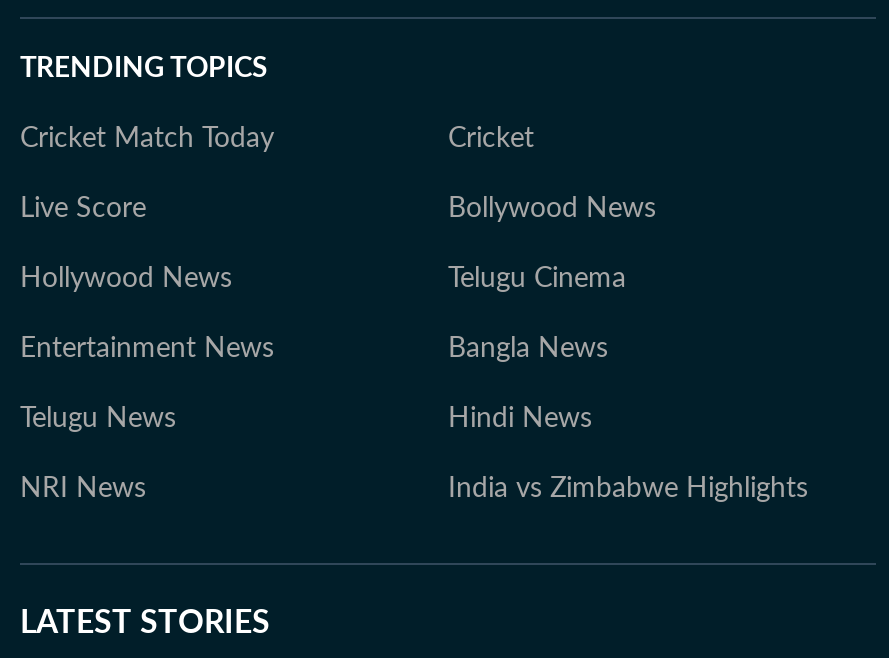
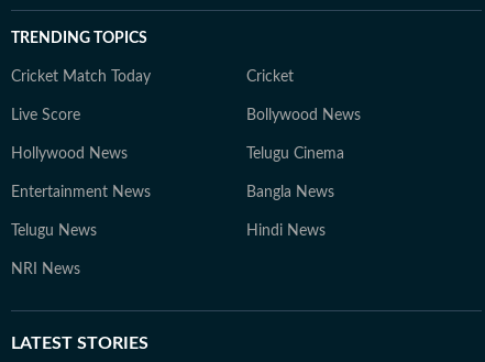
[448,474,808,502] India vs Zimbabwe Highlights -> none

